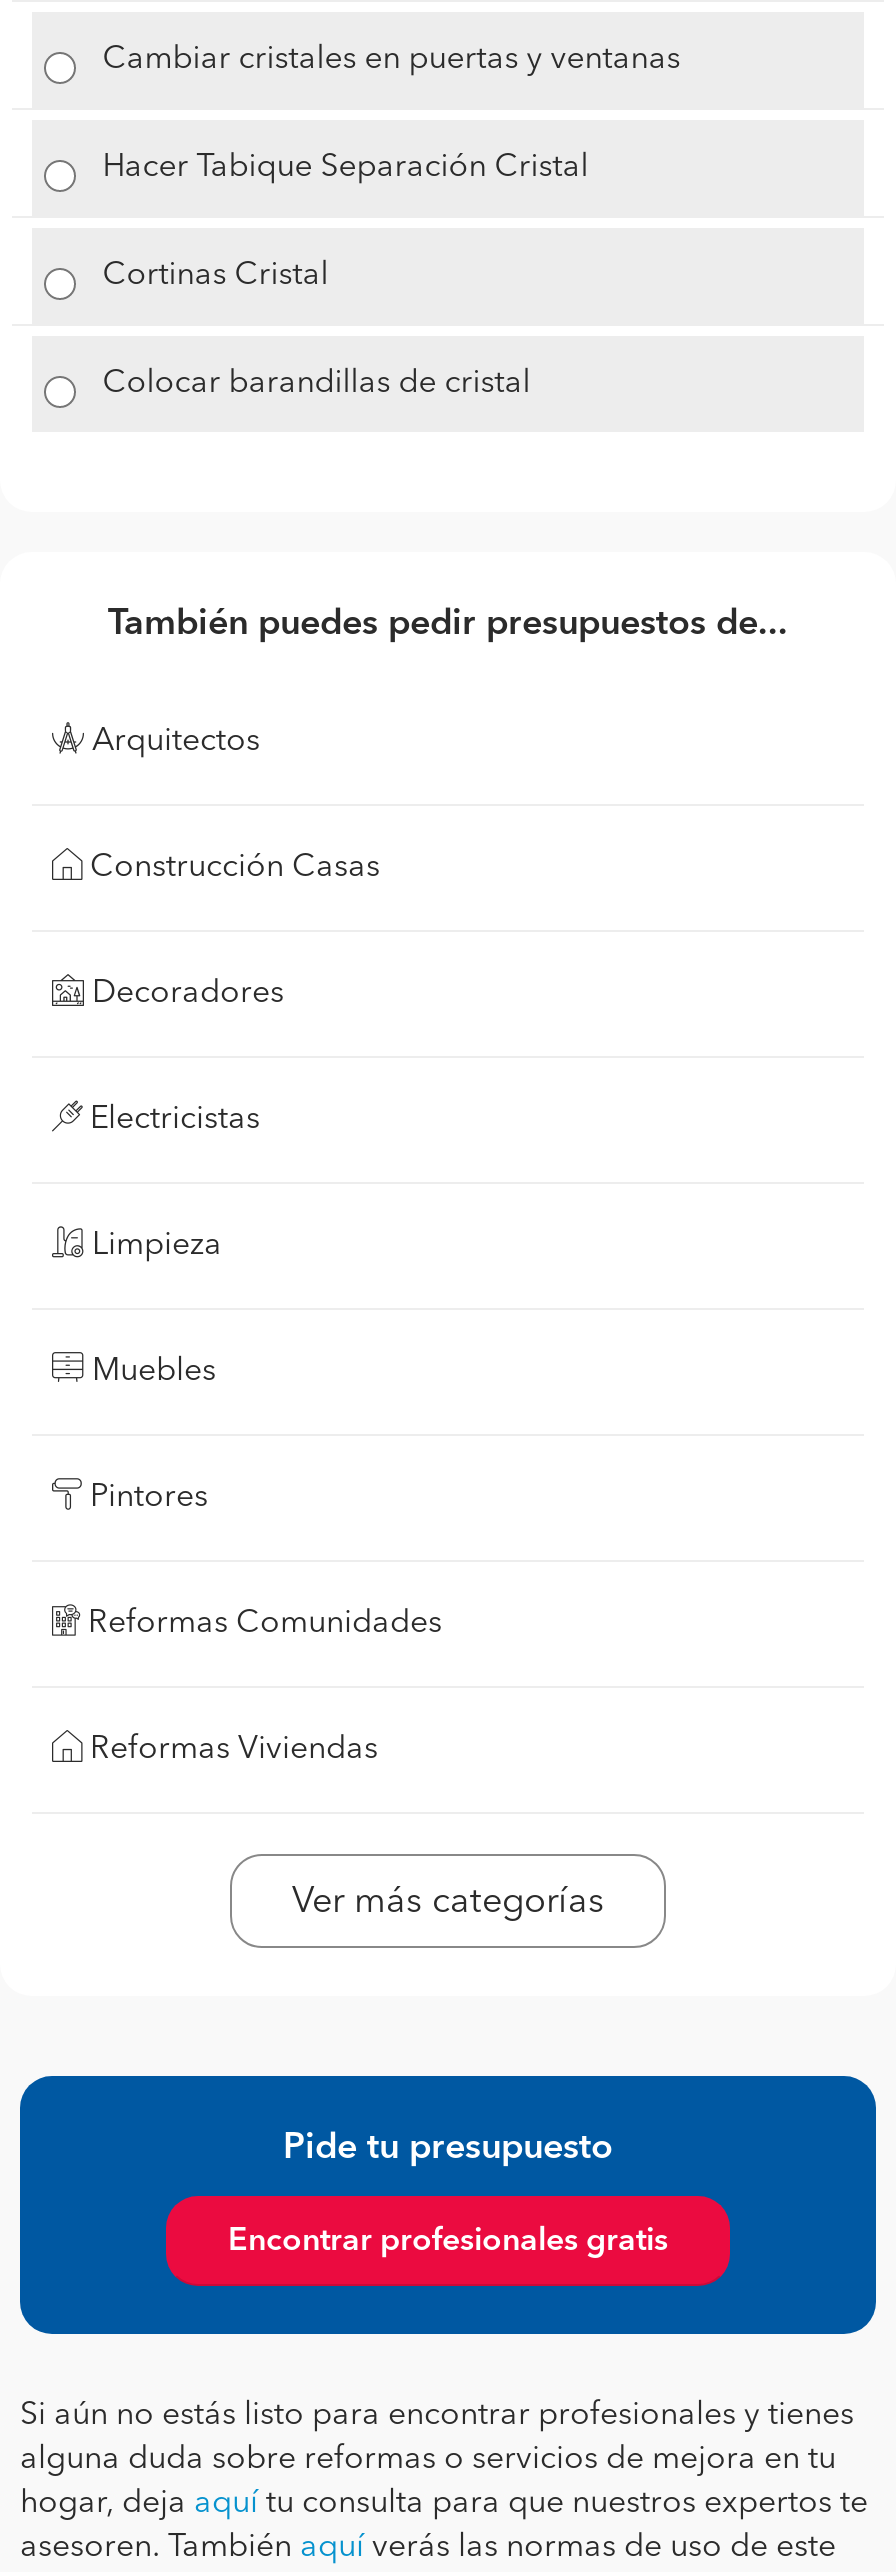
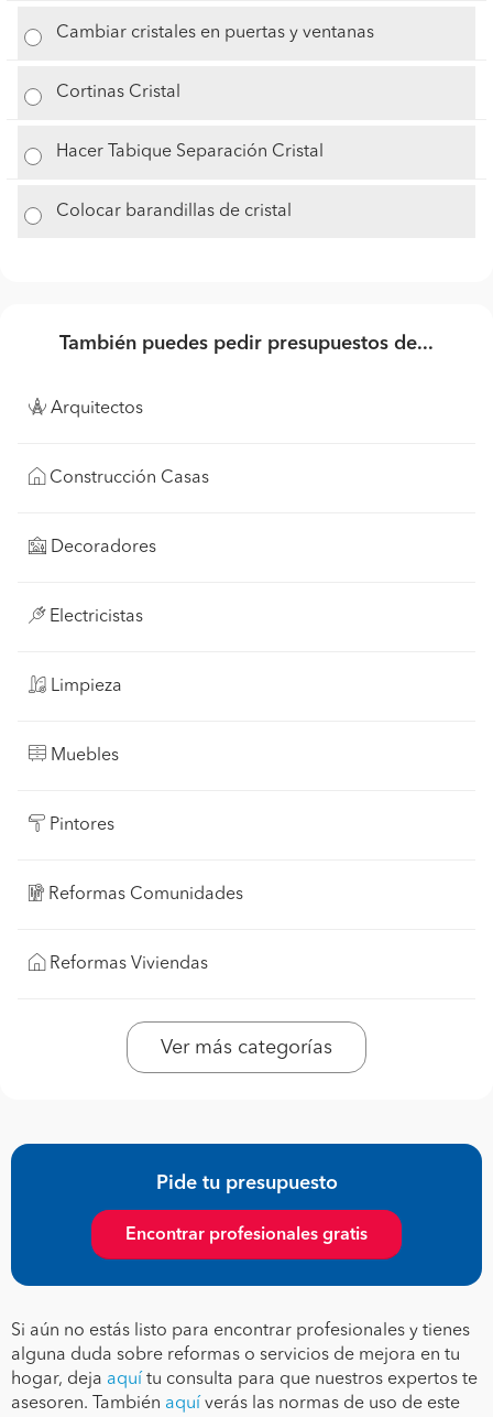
moved [102,151,588,183] -> [56,143,324,160]: Hacer Tabique Separación Cristal
moved [102,259,328,291] -> [56,83,181,101]: Cortinas Cristal

